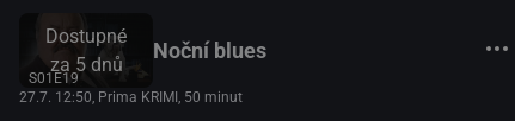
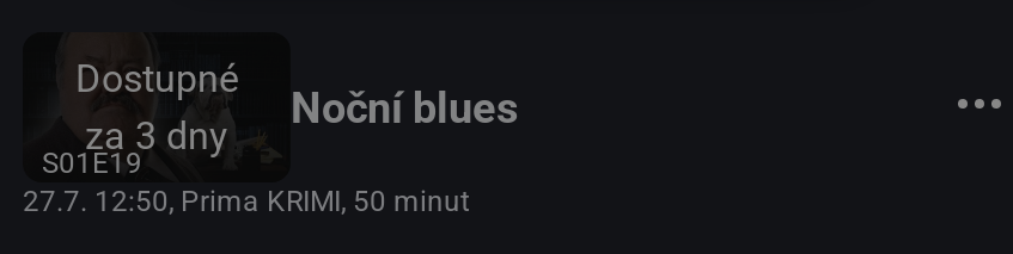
[50,53,122,75] za 5 dnů -> [85,112,228,157] za 3 dny

